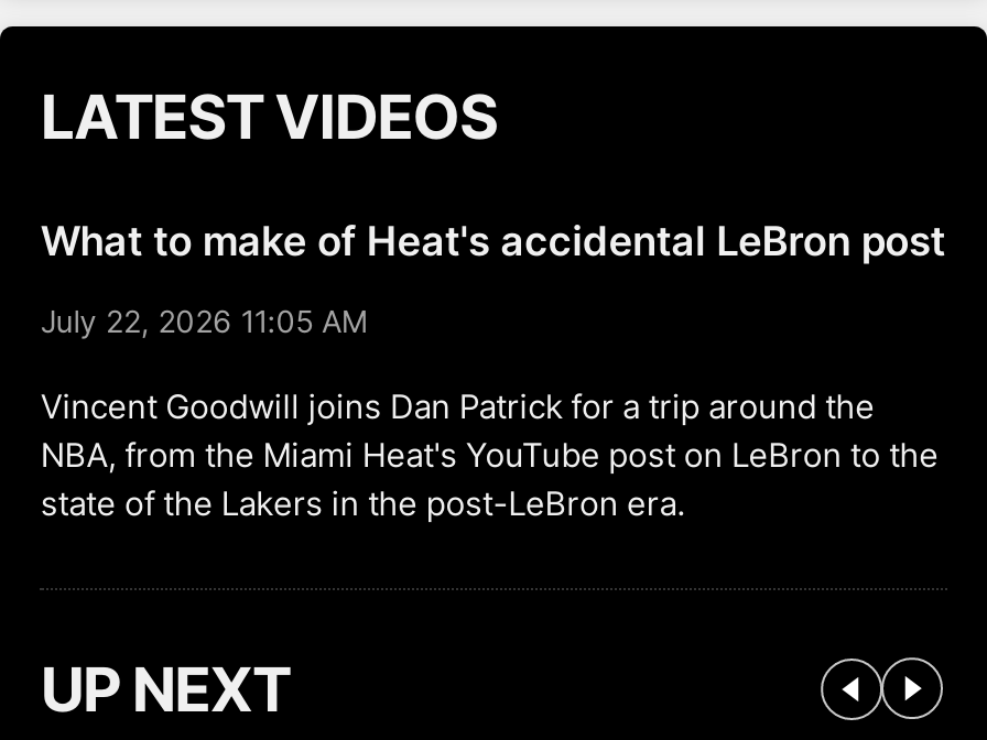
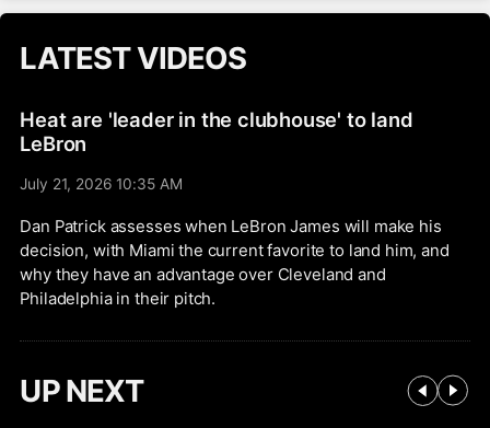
[41,215,945,264] What to make of Heat's accidental LeBron post -> [20,107,413,155] Heat are 'leader in the clubhouse' to land | LeBron
[41,304,368,339] July 22, 2026 11:05 AM -> [20,175,183,193] July 21, 2026 10:35 AM
[41,387,939,523] Vincent Goodwill joins Dan Patrick for a trip around the | NBA, from the Miami Heat's YouTube post on LeBron to the | state of the Lakers in the post-LeBron era. -> [20,216,449,308] Dan Patrick assesses when LeBron James will make his | decision, with Miami the current favorite to land him, and | why they have an advantage over Cleveland and | Philadelphia in their pitch.

